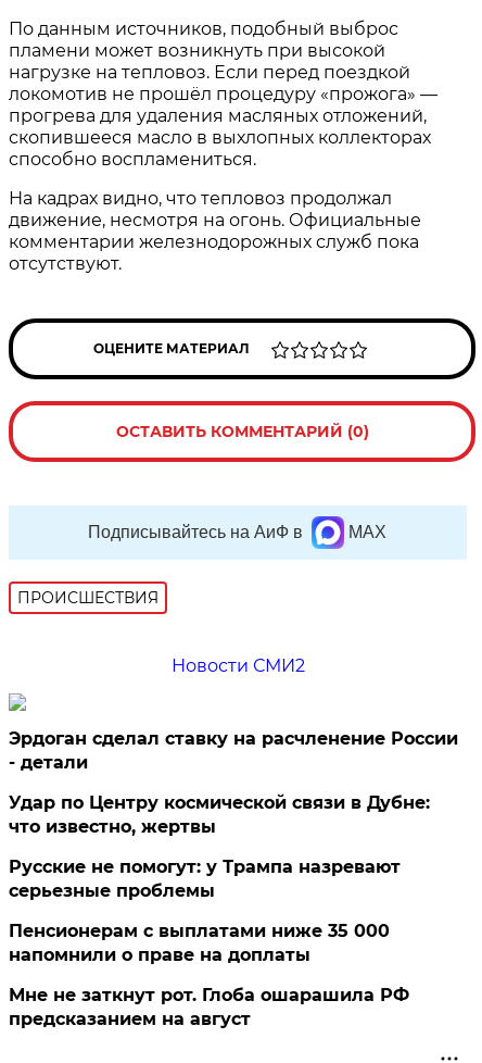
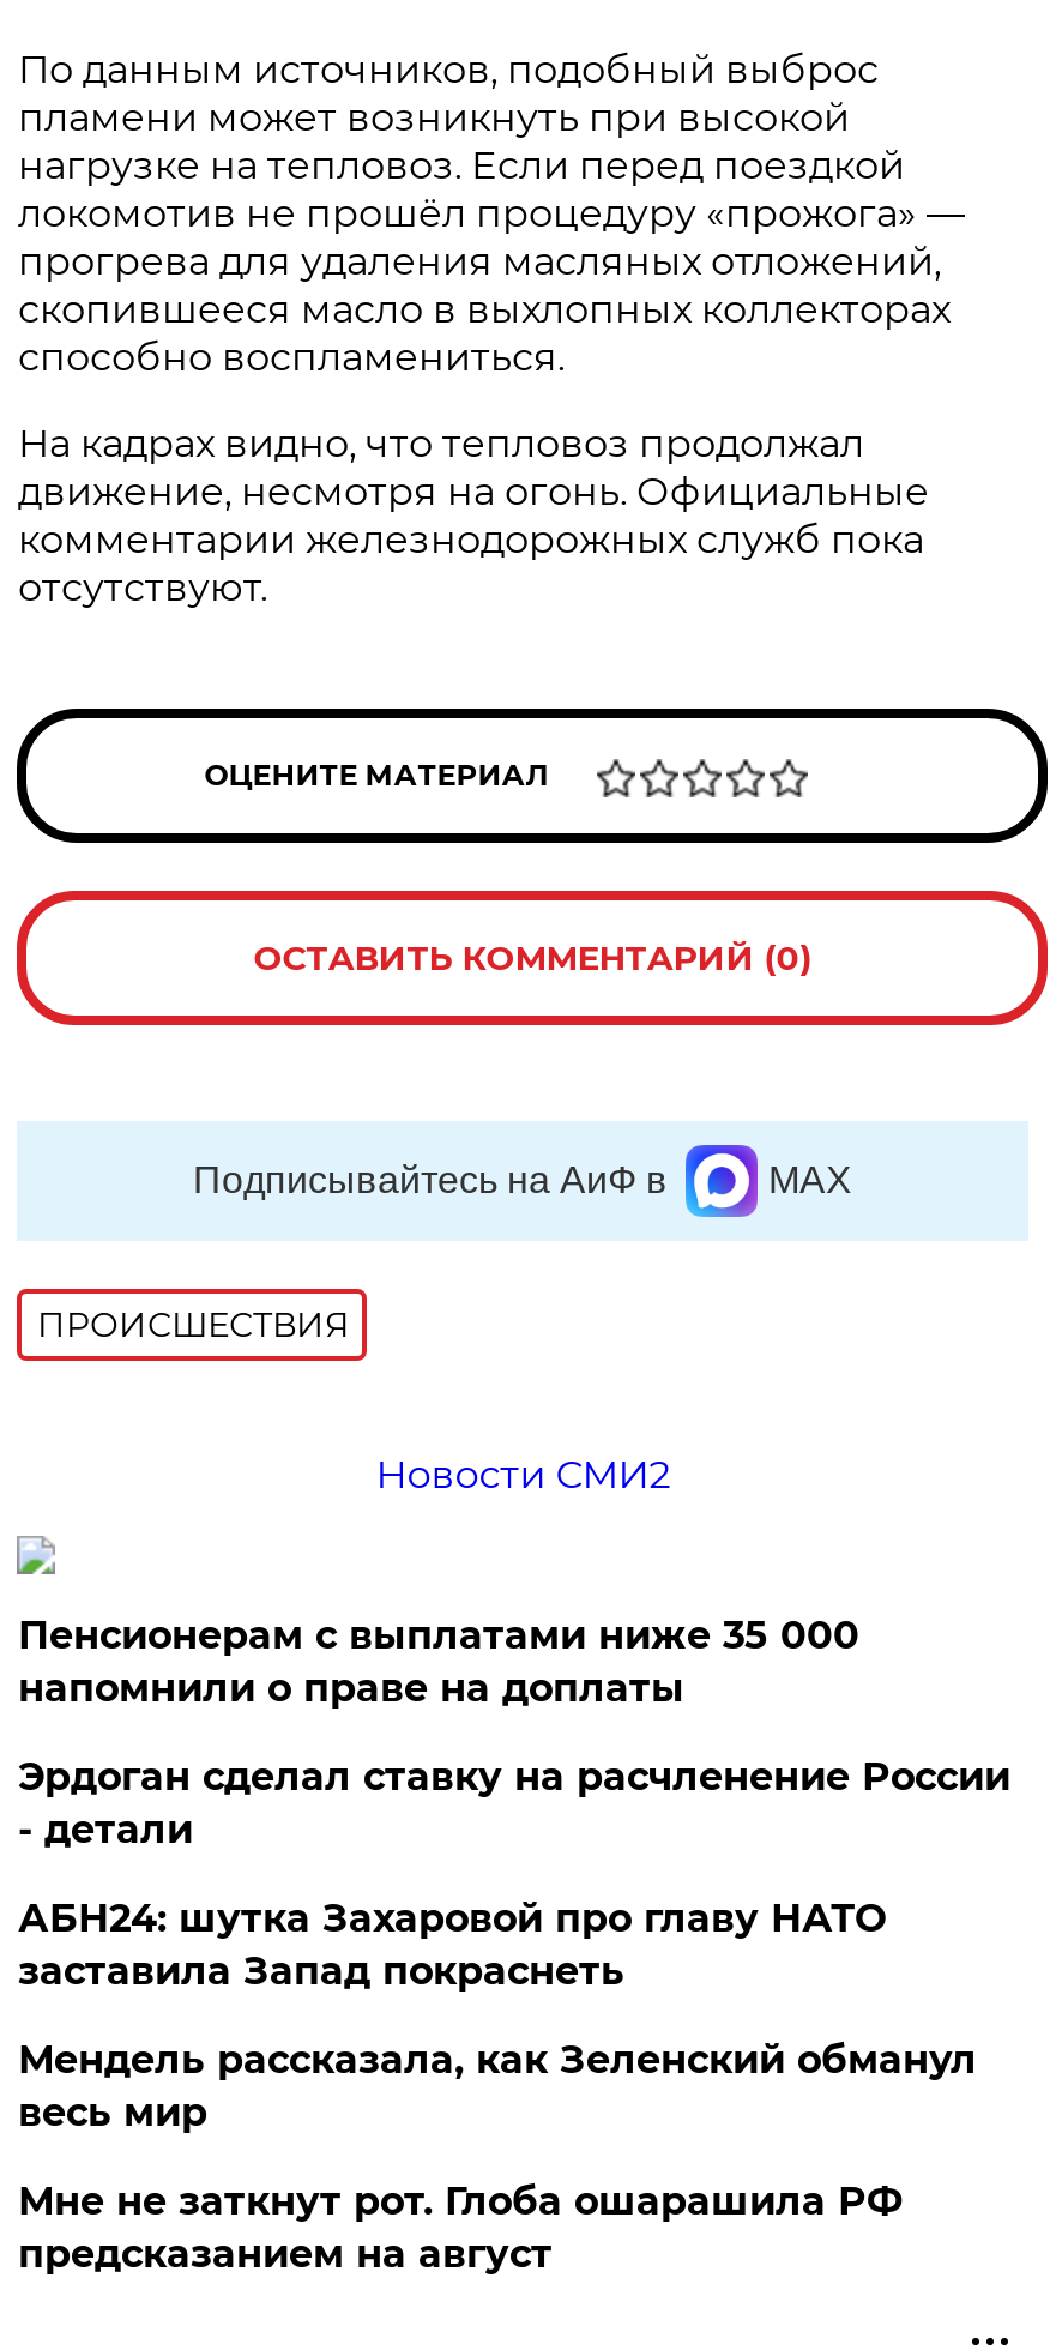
moved [9,728,459,773] -> [18,1754,1010,1852]: Эрдоган сделал ставку на расчленение России | - детали
[9,792,430,901] Удар по Центру космической связи в Дубне: | что известно, жертвы | Русские не помогут: у Трампа назревают | серьезные проблемы -> [18,1896,977,2135] АБН24: шутка Захаровой про главу НАТО | заставила Запад покраснеть | Мендель рассказала, как Зеленский обманул | весь мир
moved [9,921,390,965] -> [18,1613,859,1711]: Пенсионерам с выплатами ниже 35 000 | напомнили о праве на доплаты

